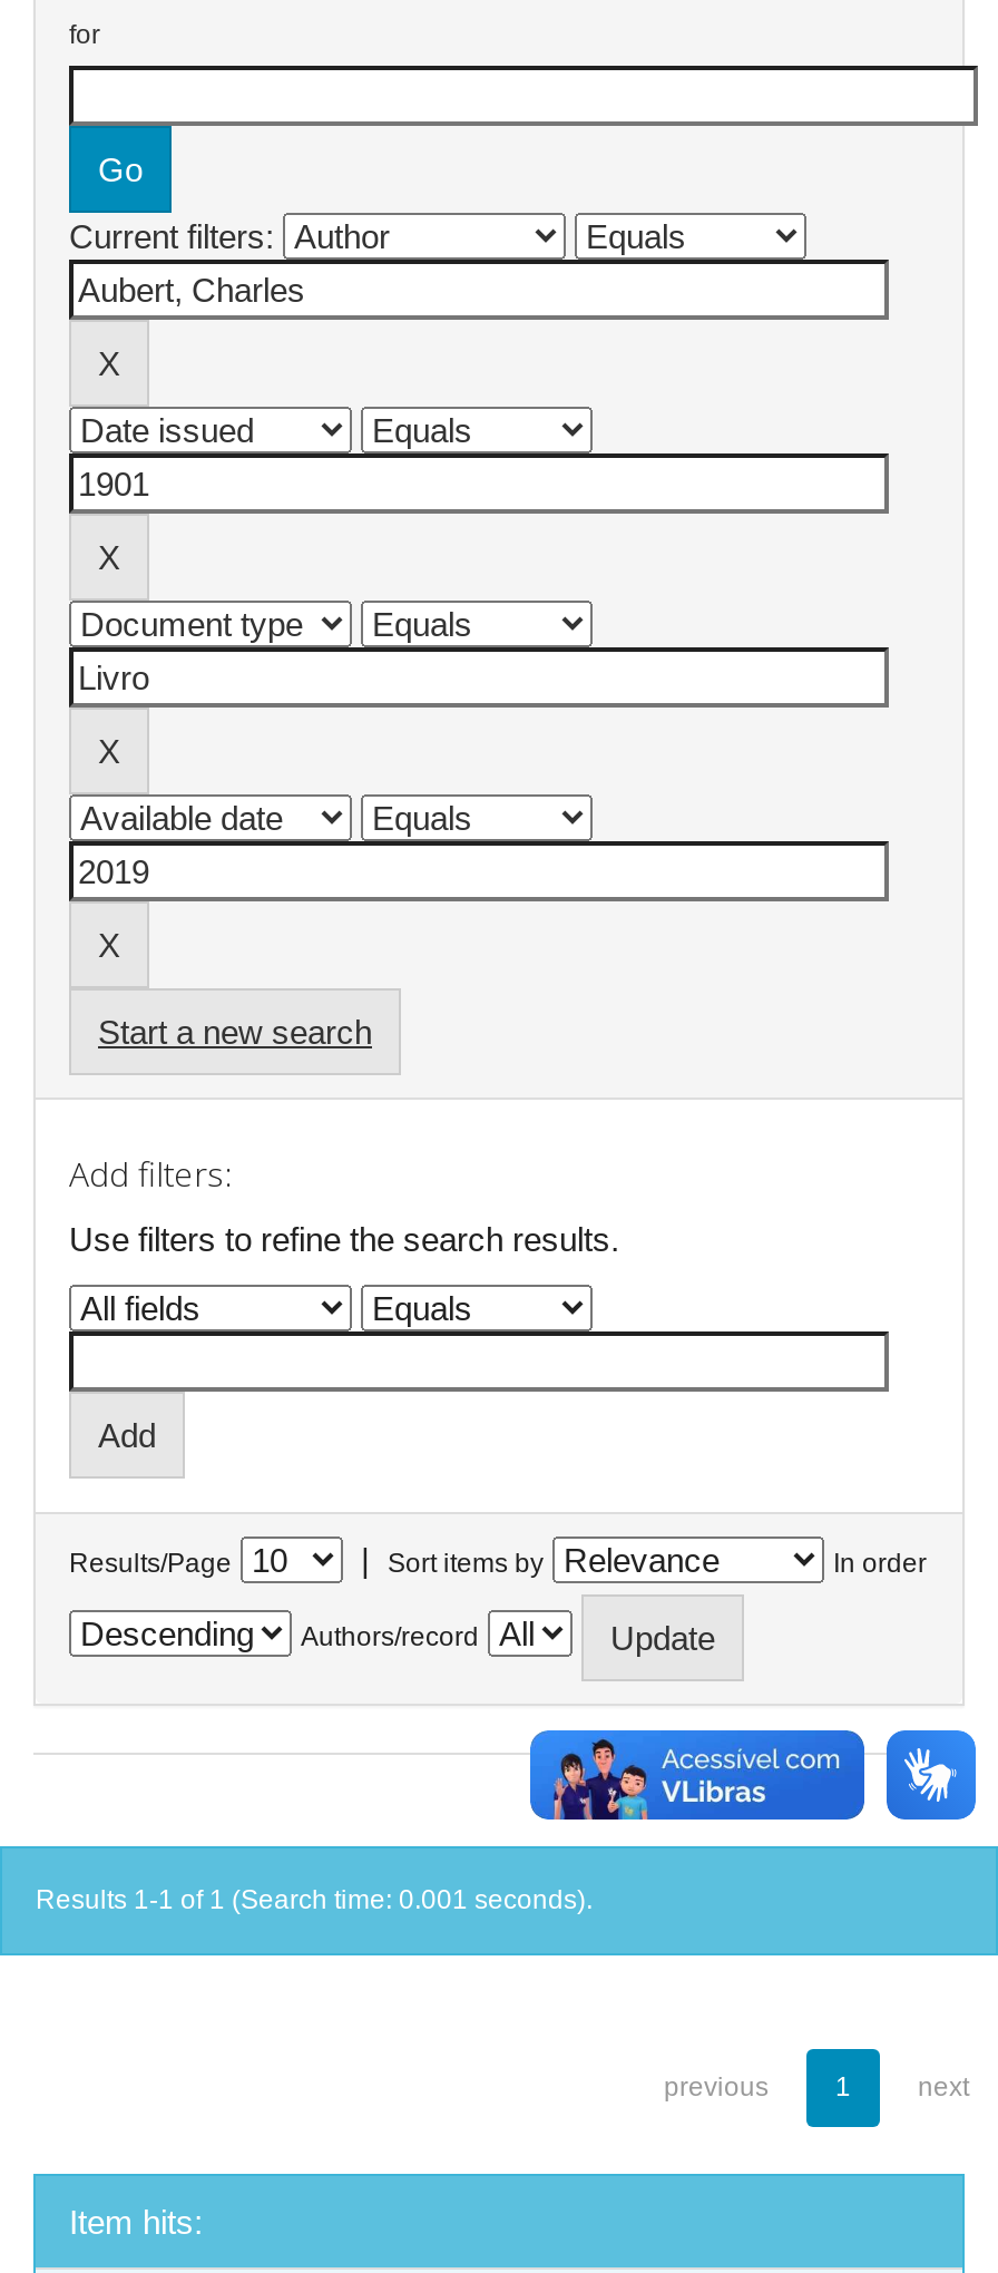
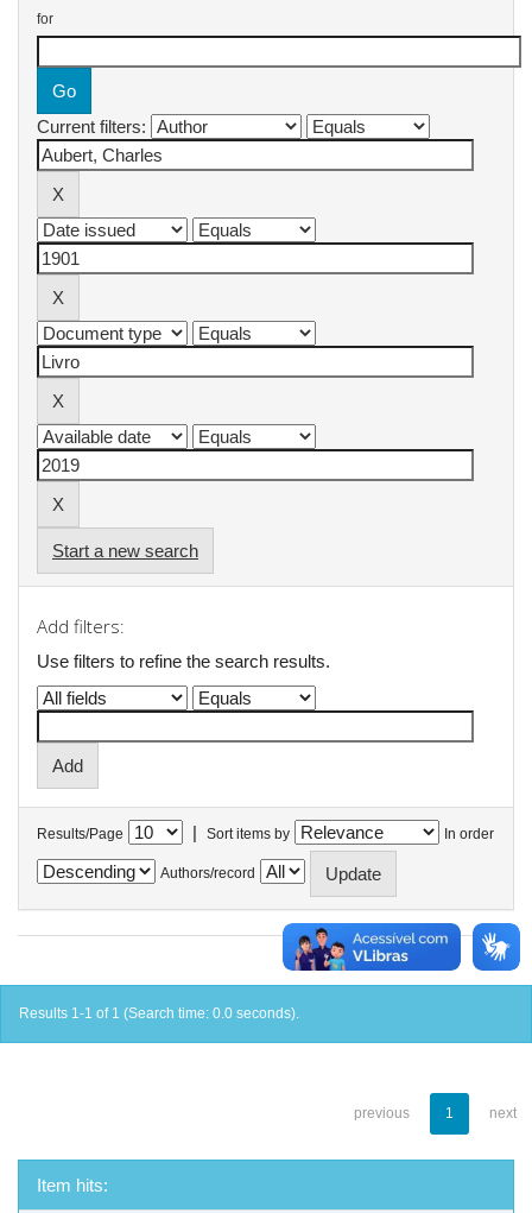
[36,1884,593,1915] Results 1-1 of 1 (Search time: 0.001 seconds). -> [19,1005,299,1022] Results 1-1 of 1 (Search time: 0.0 seconds).

